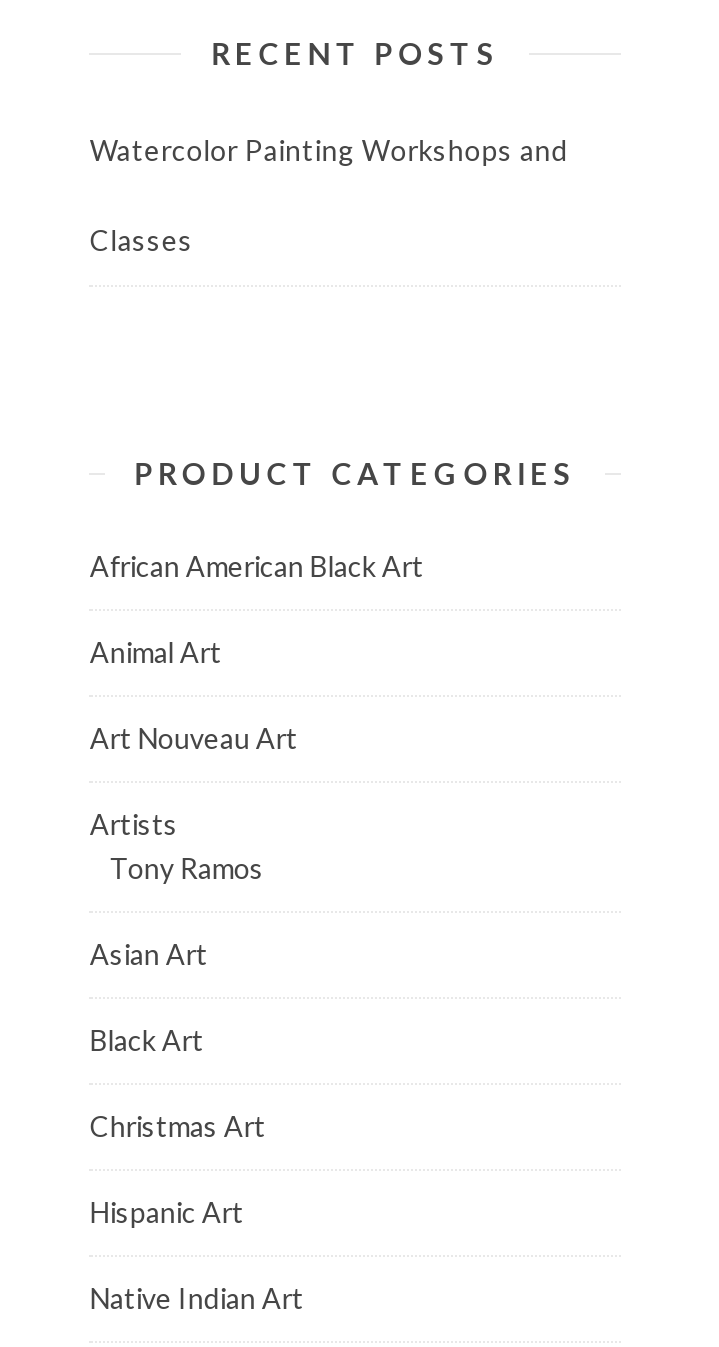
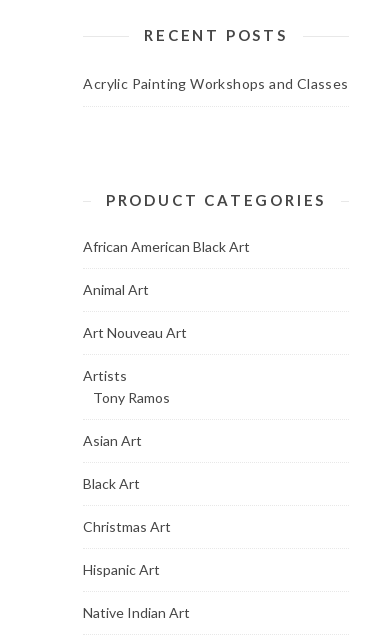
[90,133,568,257] Watercolor Painting Workshops and | Classes -> [83,75,349,92] Acrylic Painting Workshops and Classes

